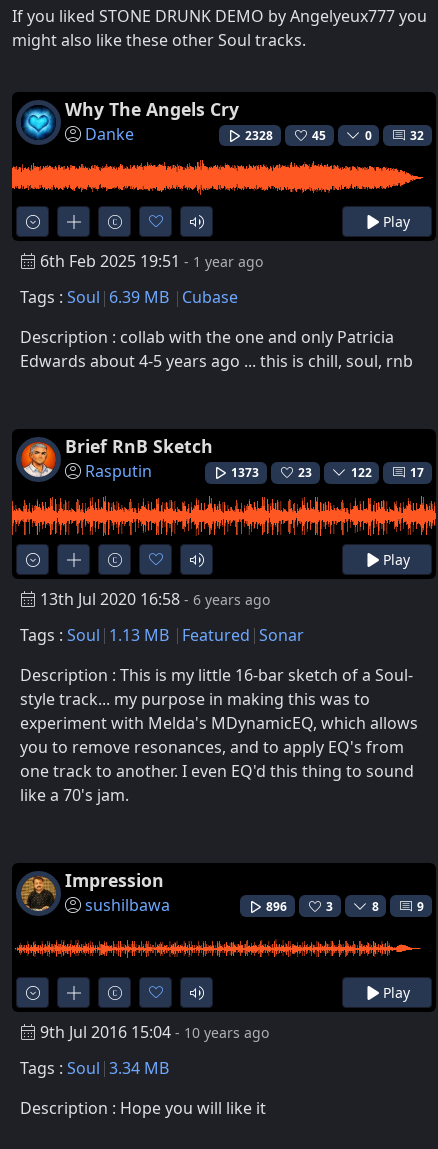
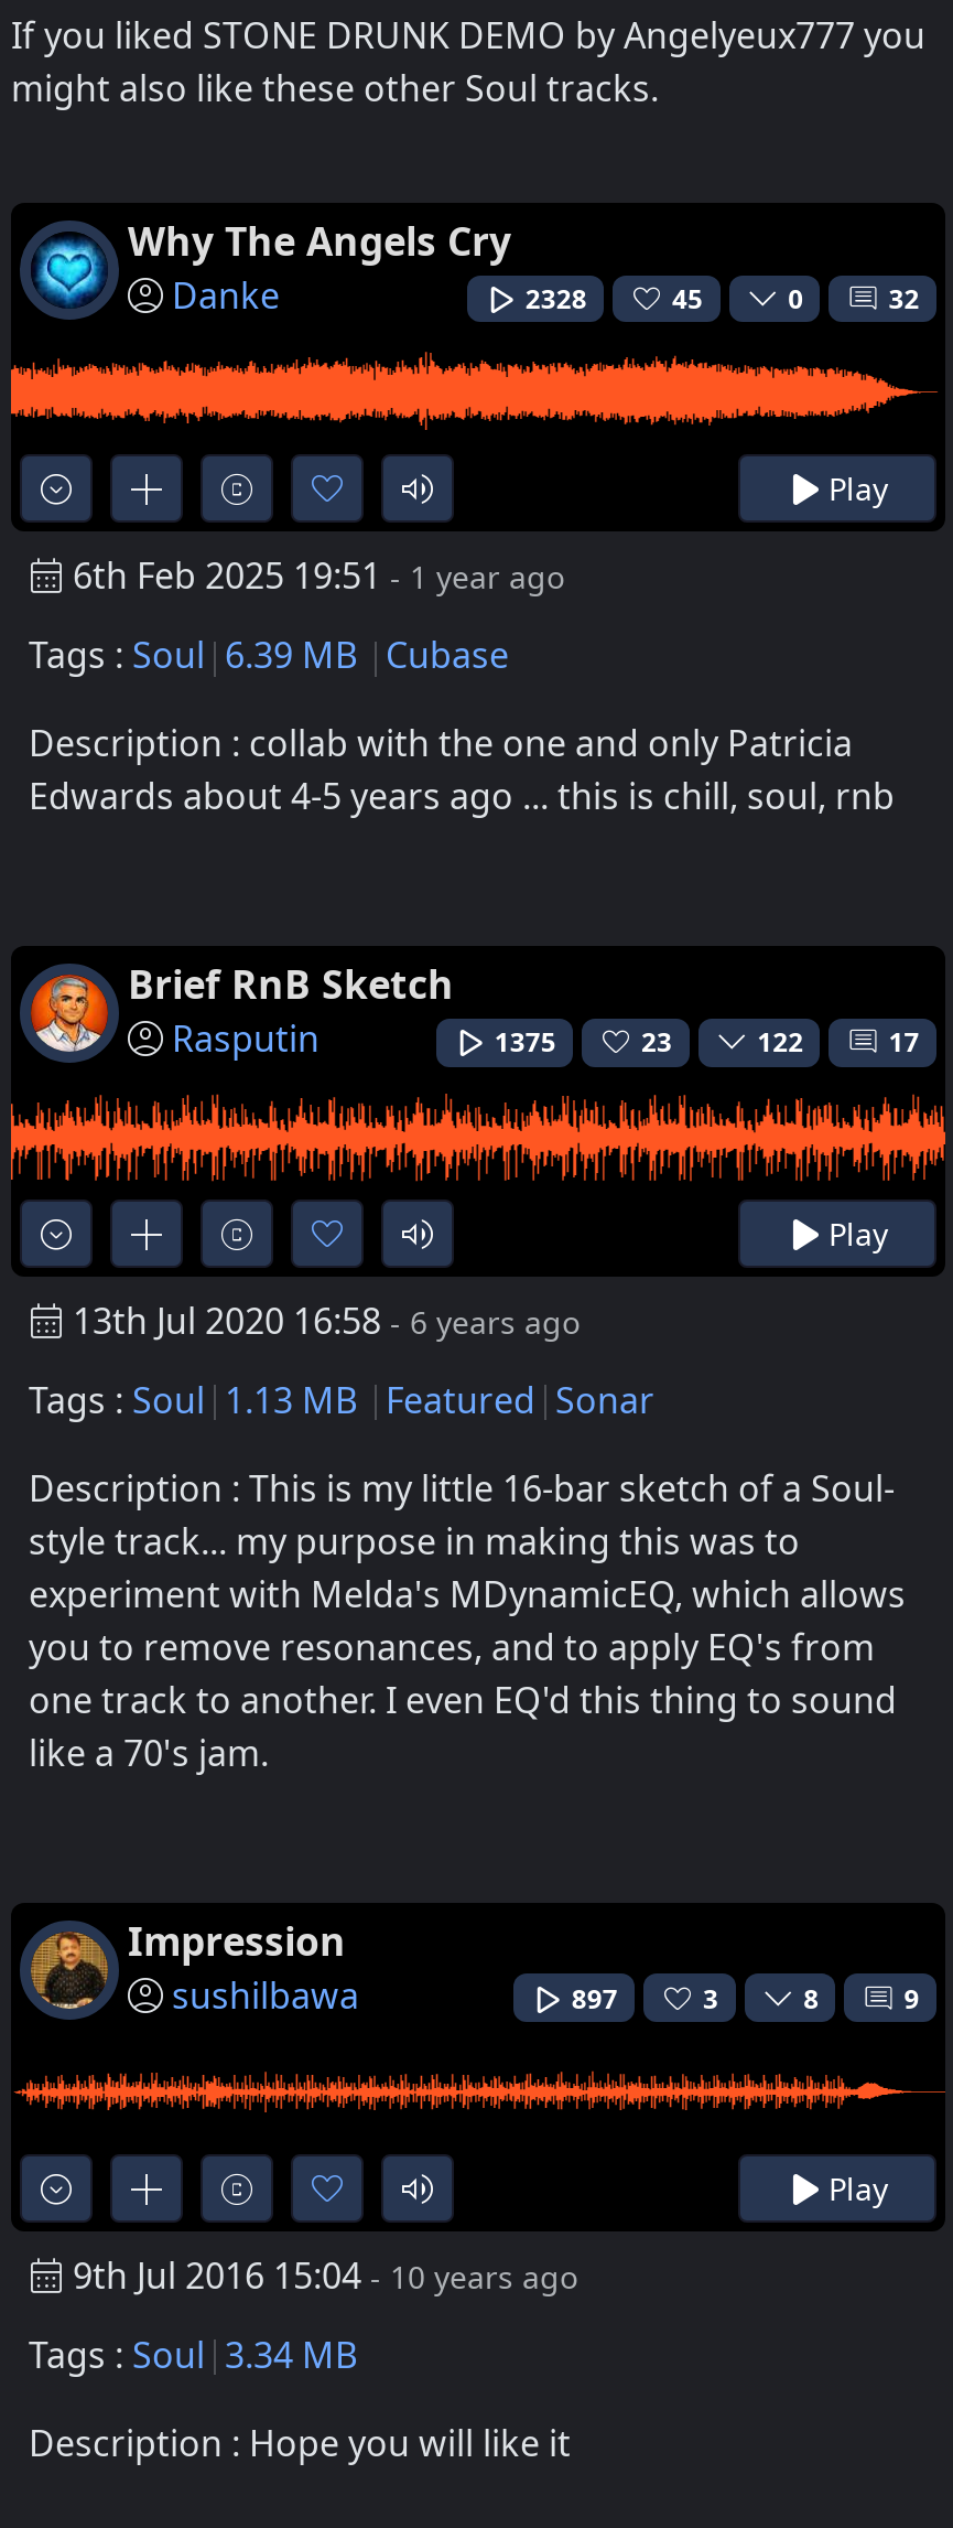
[231,464,259,481] 1373 -> [494,1024,556,1061] 1375
[266,898,287,915] 896 -> [572,1979,618,2017] 897

